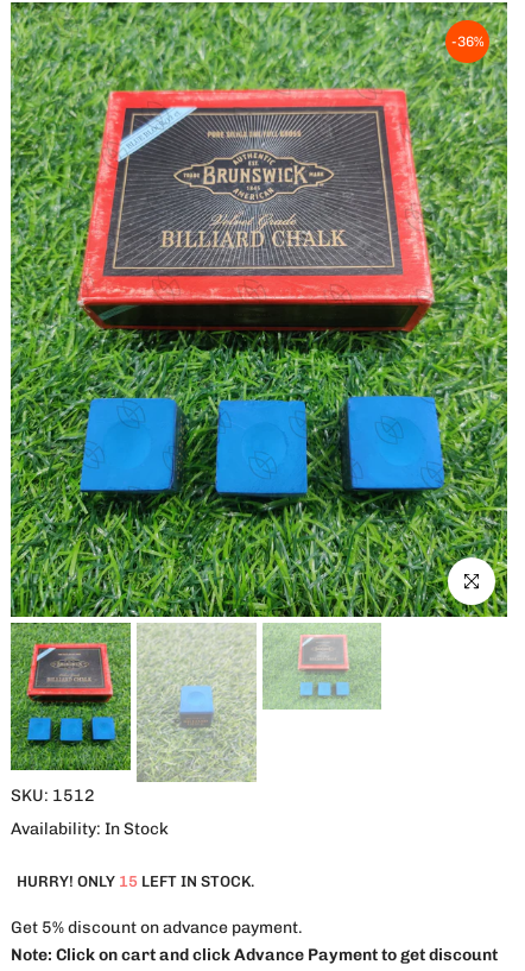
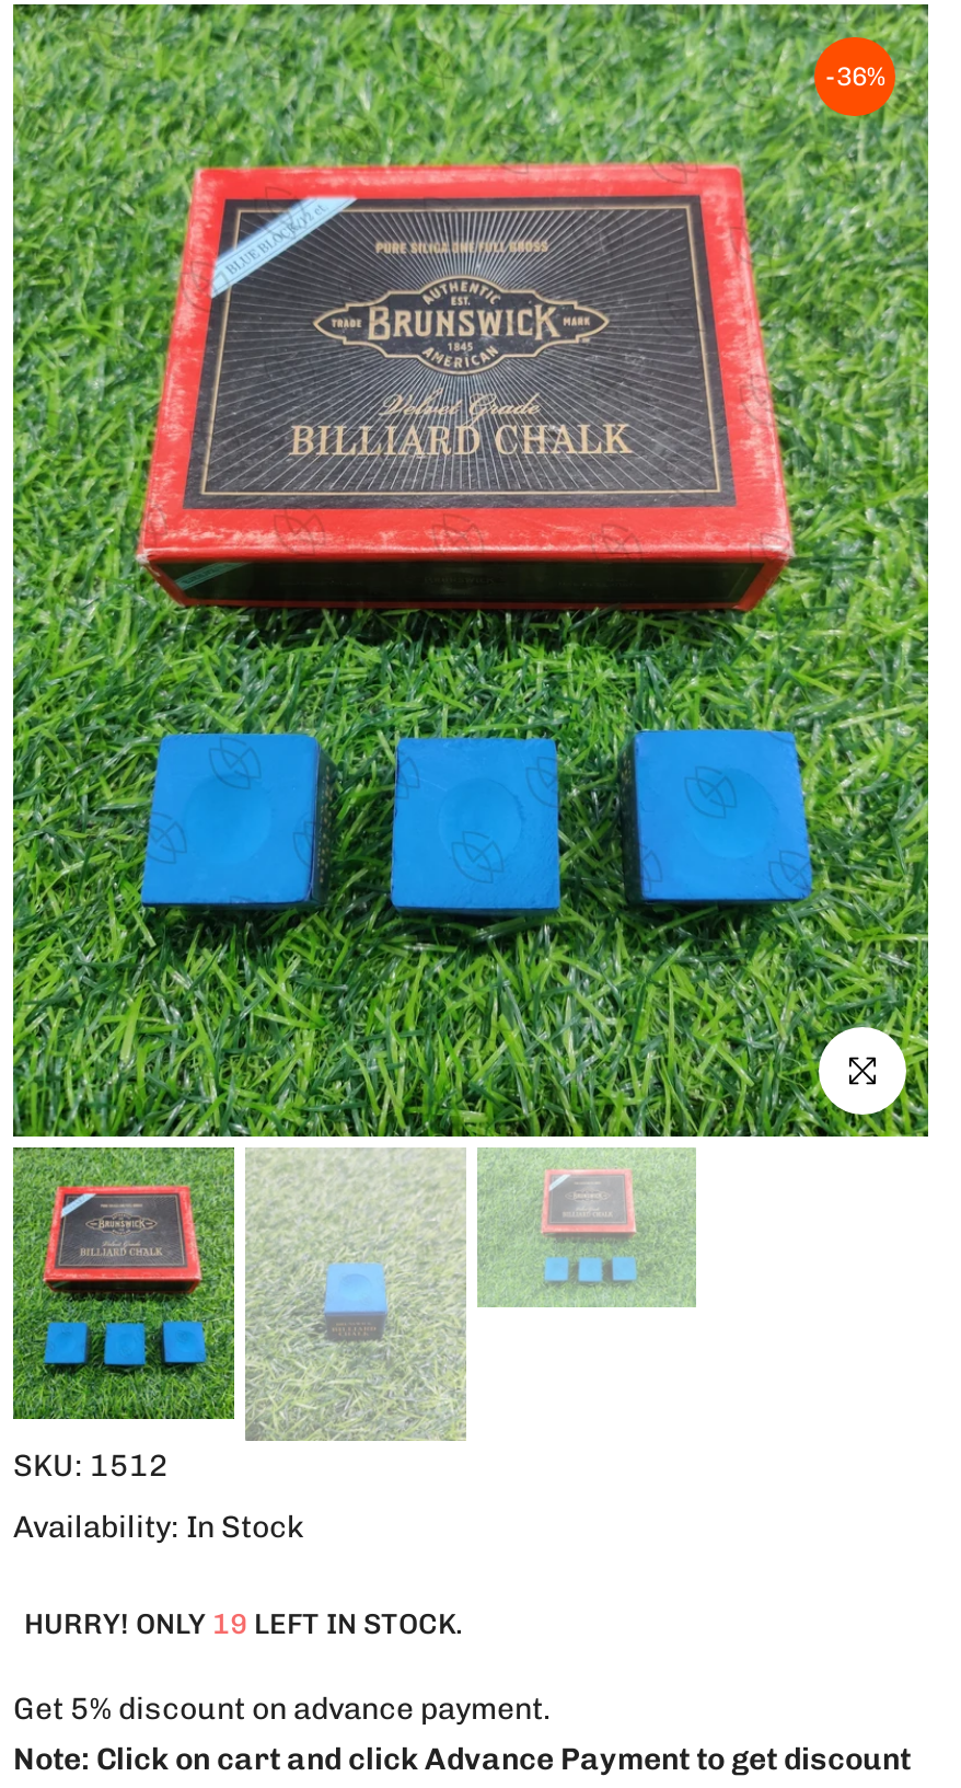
[17,872,254,890] HURRY! ONLY 15 LEFT IN STOCK. -> [24,1608,462,1640] HURRY! ONLY 19 LEFT IN STOCK.

